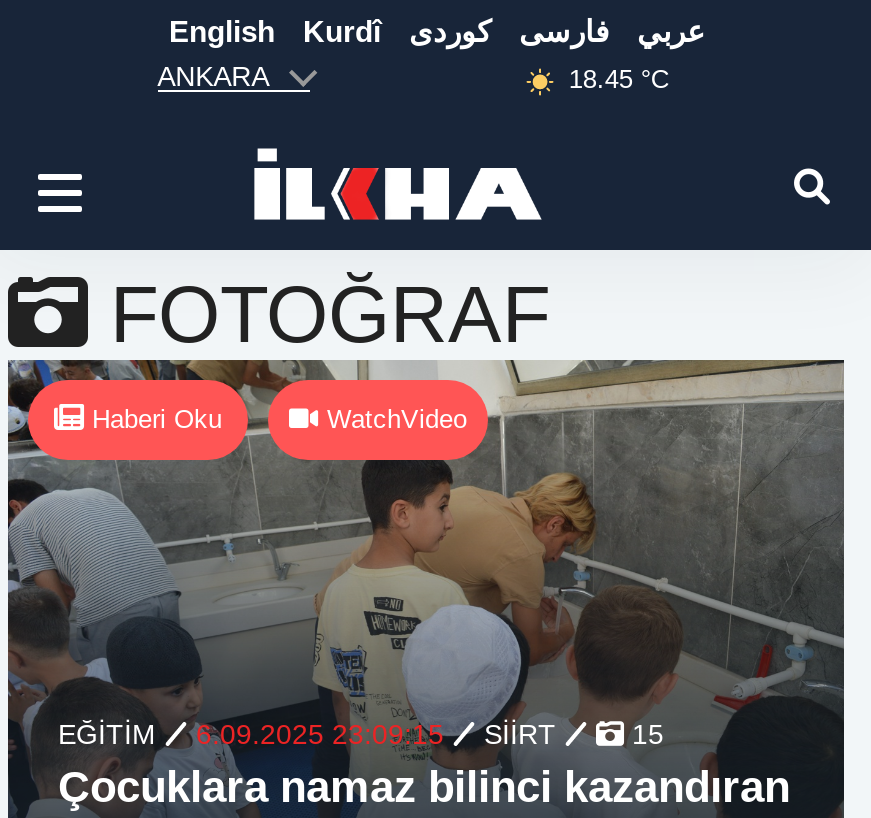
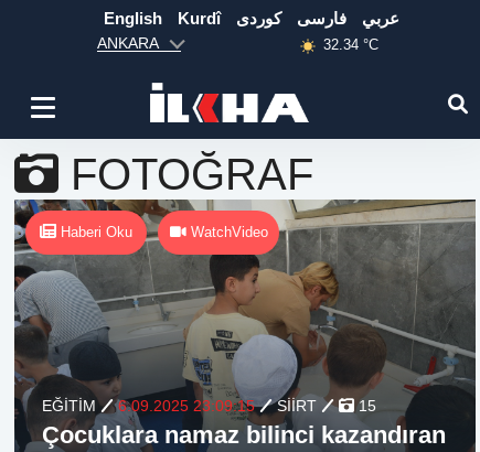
[569,65,669,95] 18.45 °C -> [324,37,379,53] 32.34 °C

